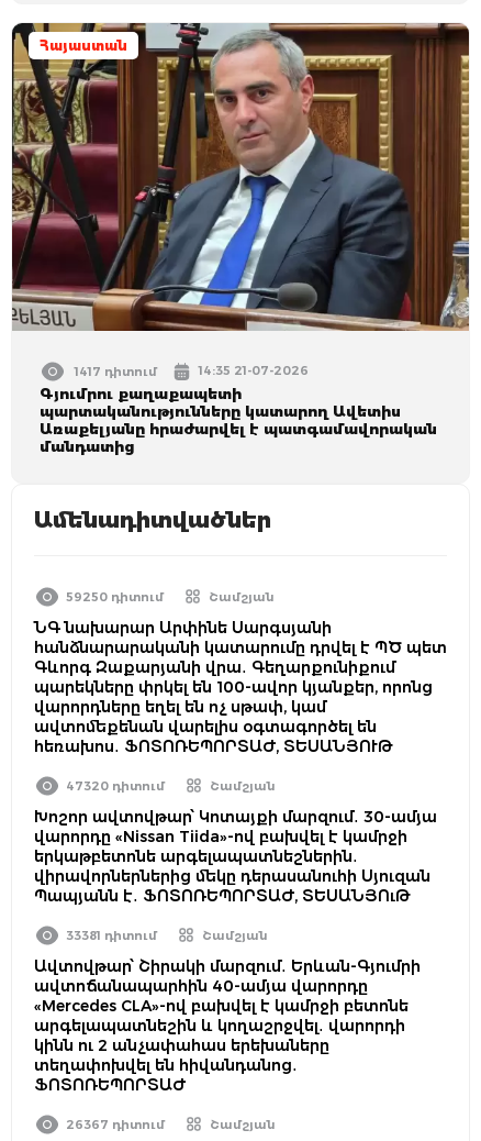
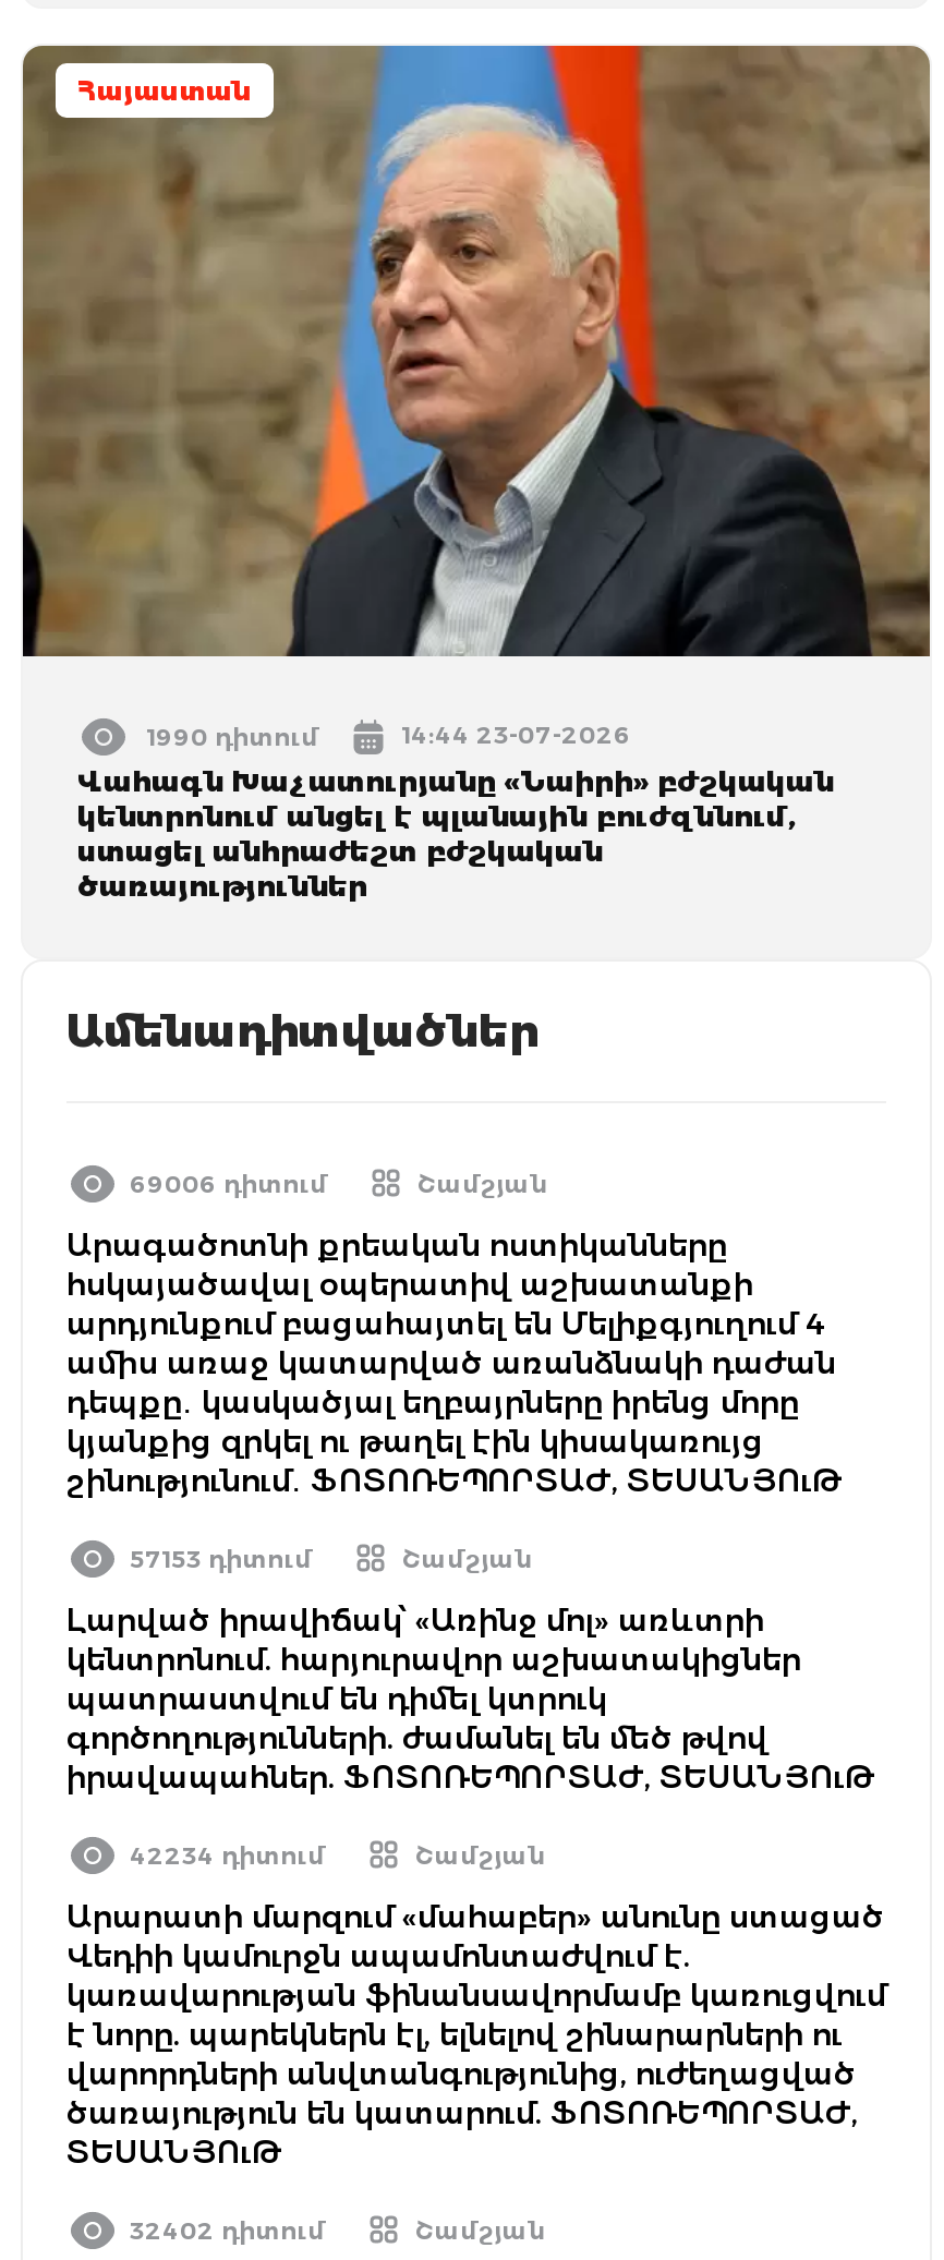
[11,22,470,455] [image] | 1417 դիտում | 14:35 21-07-2026 | Գյումրու քաղաքապետի | պարտականությունները կատարող Ավետիս | Առաքելյանը հրաժարվել է պատգամավորական | մանդատից -> [21,44,932,902] [image] | 1990 դիտում | 14:44 23-07-2026 | Վահագն Խաչատուրյանը «Նաիրի» բժշկական | կենտրոնում անցել է պլանային բուժզննում, | ստացել անհրաժեշտ բժշկական | ծառայություններ
[66,589,164,604] 59250 դիտում -> [130,1168,328,1199] 69006 դիտում
[34,617,447,756] ՆԳ նախարար Արփինե Սարգսյանի | հանձնարարականի կատարումը դրվել է ՊԾ պետ | Գևորգ Զաքարյանի վրա․ Գեղարքունիքում | պարեկները փրկել են 100-ավոր կյանքեր, որոնց | վարորդները եղել են ոչ սթափ, կամ | ավտոմեքենան վարելիս օգտագործել են | հեռախոս․ ՖՈՏՈՌԵՊՈՐՏԱԺ, ՏԵՍԱՆՅՈՒԹ -> [66,1225,843,1499] Արագածոտնի քրեական ոստիկանները | հսկայածավալ օպերատիվ աշխատանքի | արդյունքում բացահայտել են Մելիքգյուղում 4 | ամիս առաջ կատարված առանձնակի դաժան | դեպքը․ կասկածյալ եղբայրները իրենց մորը | կյանքից զրկել ու թաղել էին կիսակառույց | շինությունում․ ՖՈՏՈՌԵՊՈՐՏԱԺ, ՏԵՍԱՆՅՈւԹ
[66,778,165,793] 47320 դիտում -> [130,1543,313,1574] 57153 դիտում
[34,807,437,905] Խոշոր ավտովթար՝ Կոտայքի մարզում․ 30-ամյա | վարորդը «Nissan Tiida»-ով բախվել է կամրջի | երկաթբետոնե արգելապատնեշներին․ | վիրավորներներից մեկը դերասանուհի Սյուզան | Պապյանն է․ ՖՈՏՈՌԵՊՈՐՏԱԺ, ՏԵՍԱՆՅՈւԹ -> [66,1600,875,1796] Լարված իրավիճակ՝ «Առինջ մոլ» առևտրի | կենտրոնում. հարյուրավոր աշխատակիցներ | պատրաստվում են դիմել կտրուկ | գործողությունների. ժամանել են մեծ թվով | իրավապահներ. ՖՈՏՈՌԵՊՈՐՏԱԺ, ՏԵՍԱՆՅՈւԹ
[66,927,157,943] 33381 դիտում -> [130,1840,326,1870] 42234 դիտում
[34,956,421,1095] Ավտովթար՝ Շիրակի մարզում․ Երևան-Գյումրի | ավտոճանապարհին 40-ամյա վարորդը | «Mercedes CLA»-ով բախվել է կամրջի բետոնե | արգելապատնեշին և կողաշրջվել․ վարորդի | կինն ու 2 անչափահաս երեխաները | տեղափոխվել են հիվանդանոց․ | ՖՈՏՈՌԵՊՈՐՏԱԺ -> [66,1896,886,2171] Արարատի մարզում «մահաբեր» անունը ստացած | Վեդիի կամուրջն ապամոնտաժվում է. | կառավարության ֆինանսավորմամբ կառուցվում | է նորը. պարեկներն էլ, ելնելով շինարարների ու | վարորդների անվտանգությունից, ուժեղացված | ծառայություն են կատարում. ՖՈՏՈՌԵՊՈՐՏԱԺ, | ՏԵՍԱՆՅՈւԹ
[66,1116,165,1132] 26367 դիտում -> [130,2215,326,2245] 32402 դիտում

